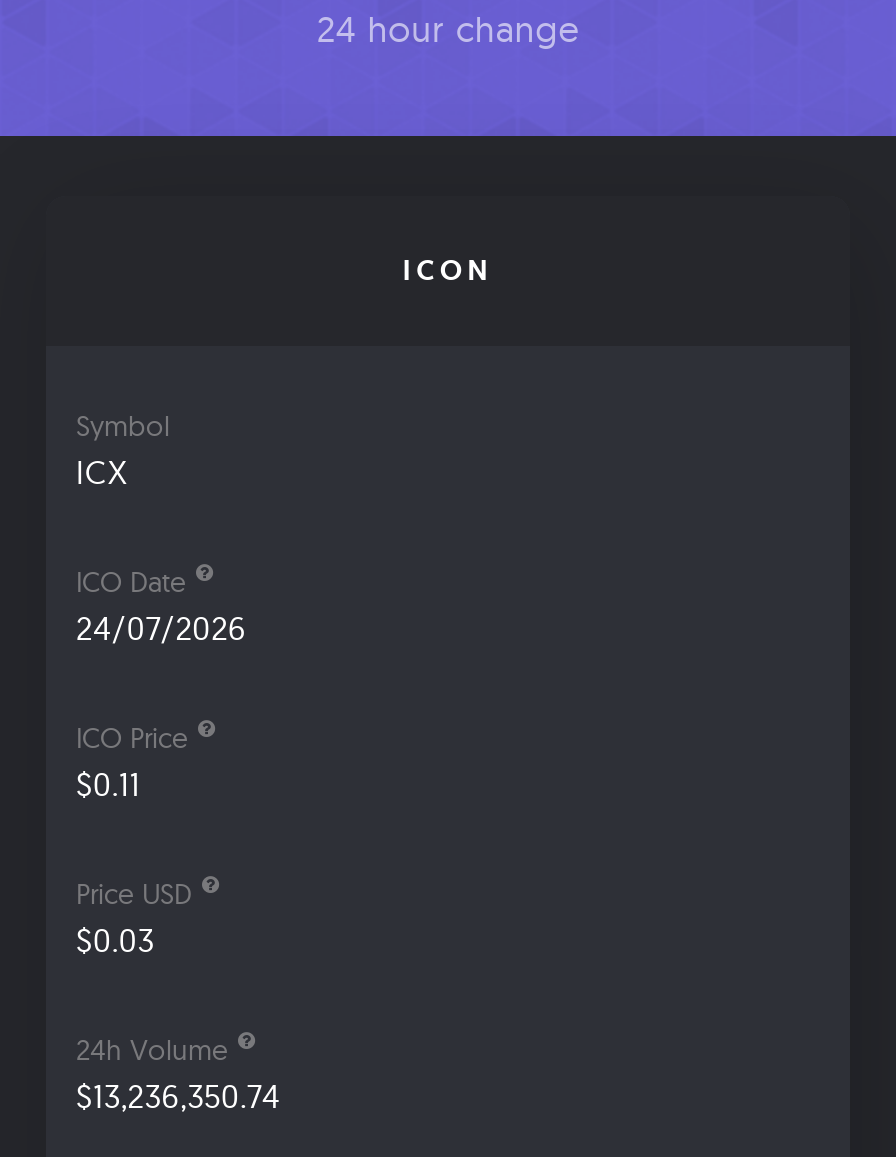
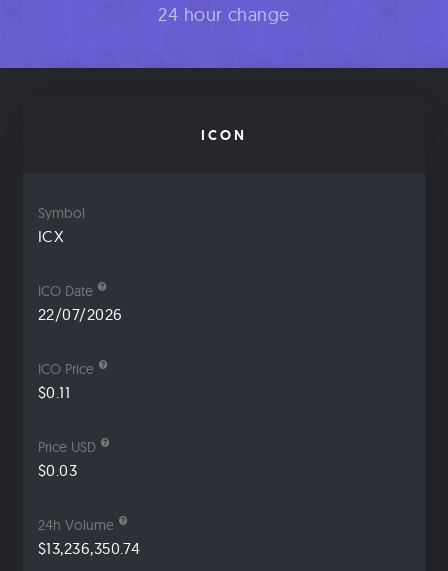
[76,609,247,649] 24/07/2026 -> [38,304,122,324] 22/07/2026

